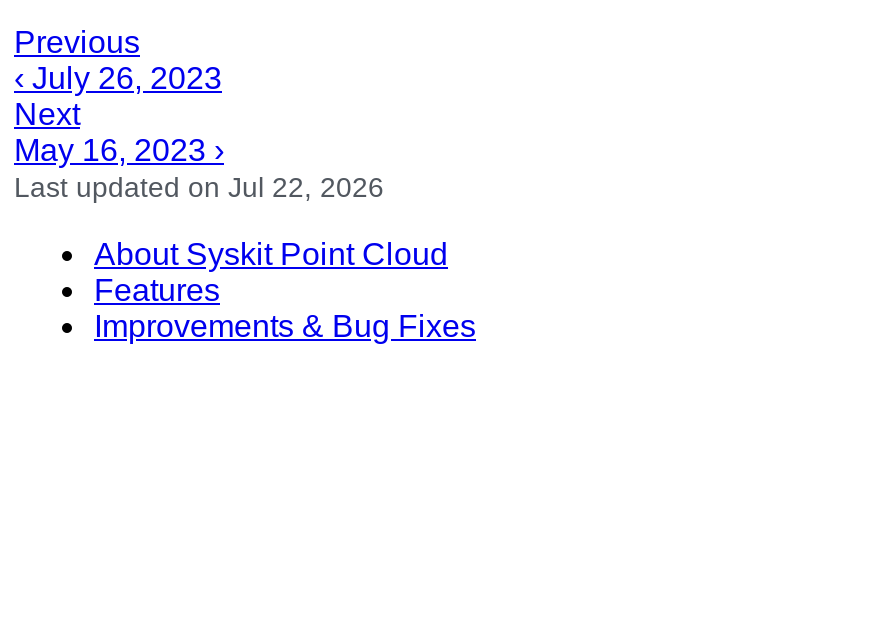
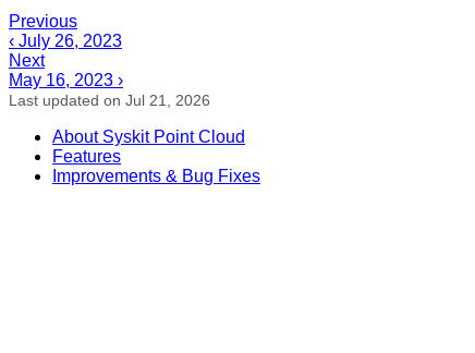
[14,170,384,202] Last updated on Jul 22, 2026 -> [9,91,210,109] Last updated on Jul 21, 2026

